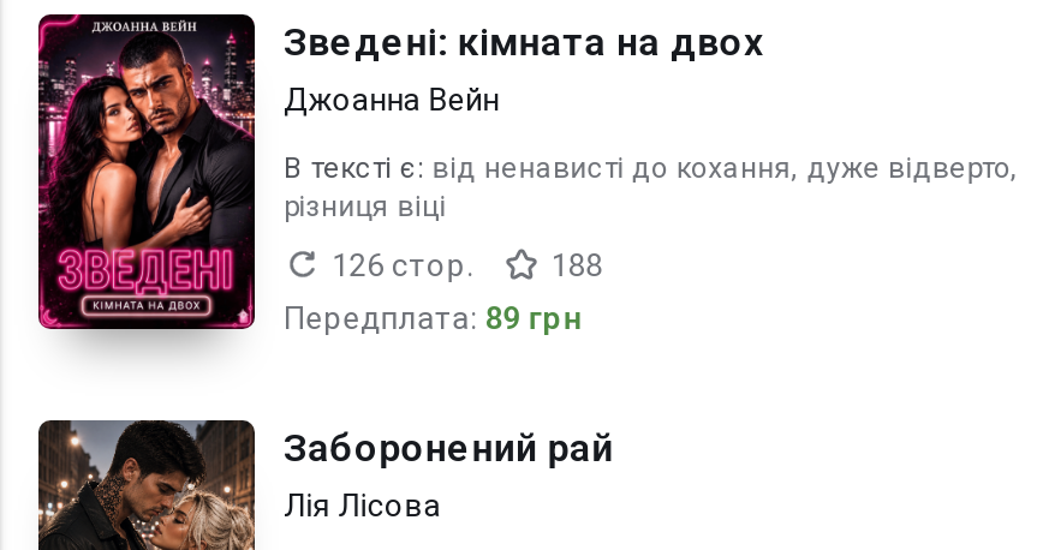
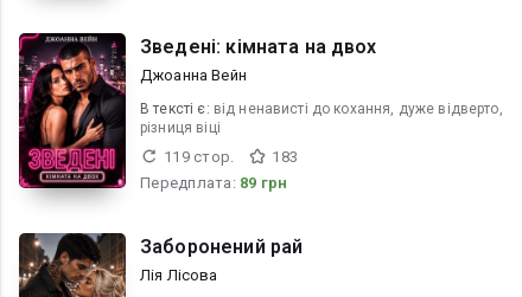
[332,247,474,283] 126 стор. -> [164,148,234,166] 119 стор.
[551,247,603,283] 188 -> [272,148,298,166] 183

